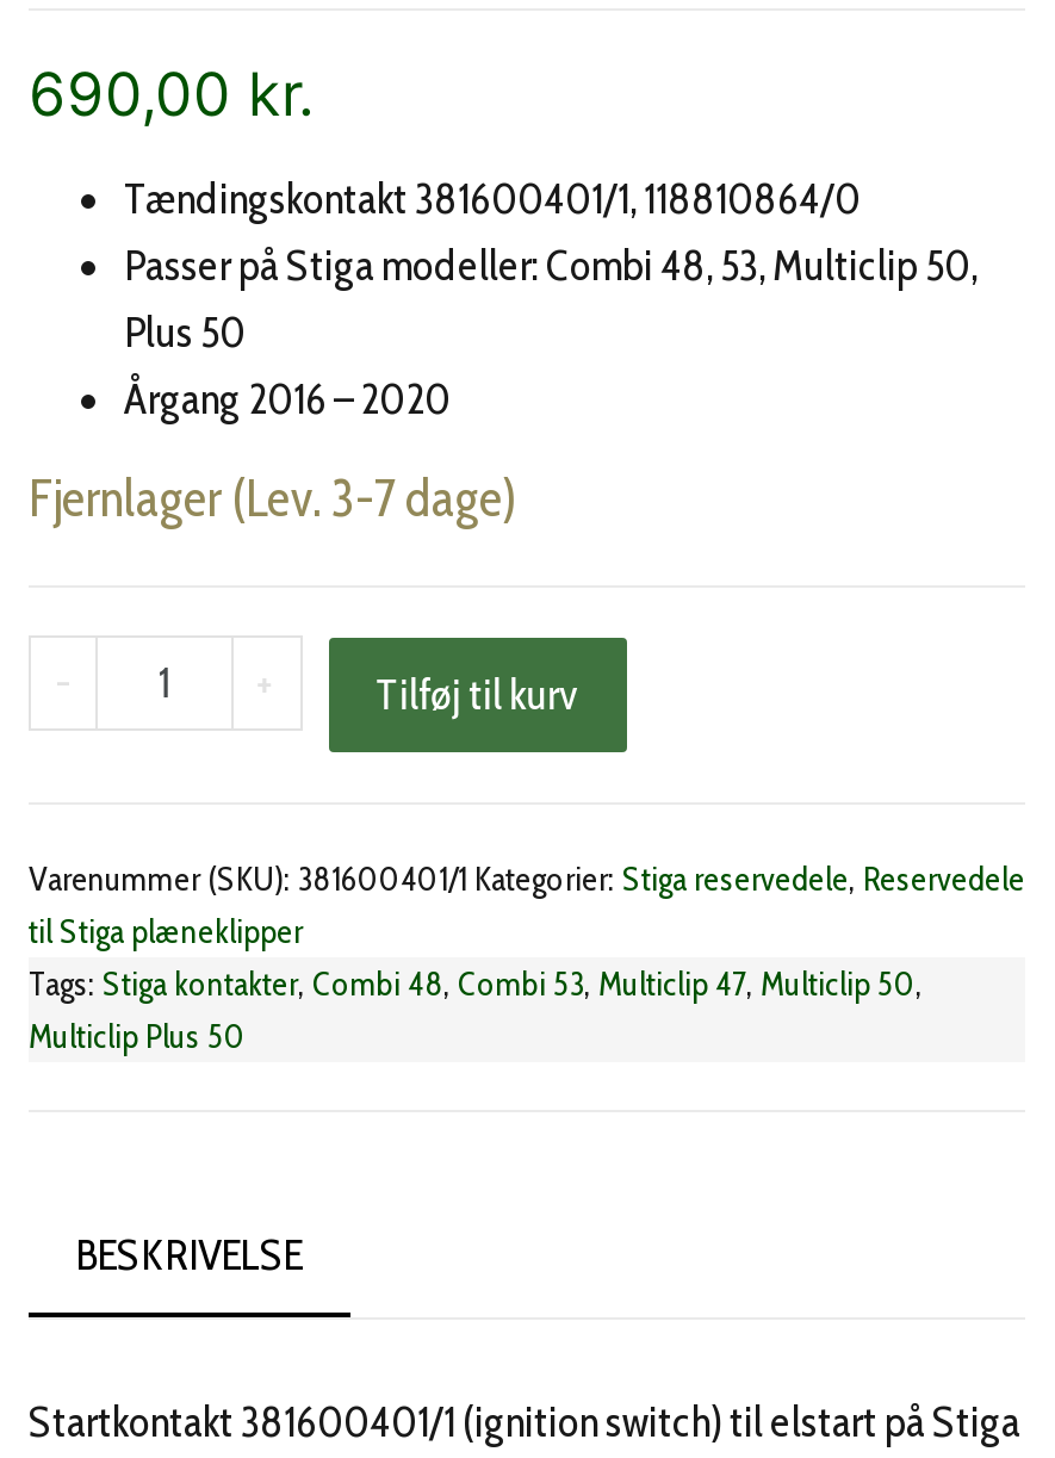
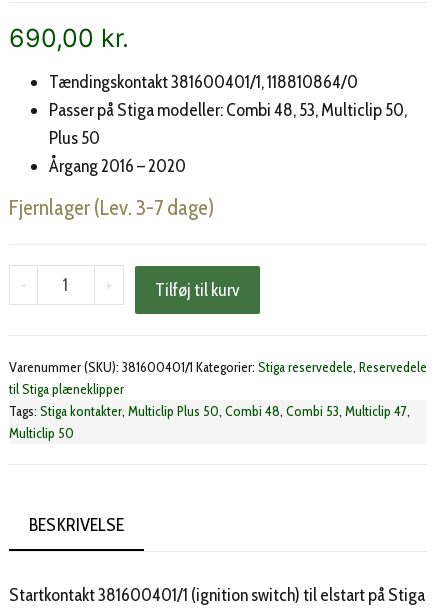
[29,962,923,1057] Tags: Stiga kontakter, Combi 48, Combi 53, Multiclip 47, Multiclip 50, | Multiclip Plus 50 -> [9,402,410,442] Tags: Stiga kontakter, Multiclip Plus 50, Combi 48, Combi 53, Multiclip 47, | Multiclip 50

